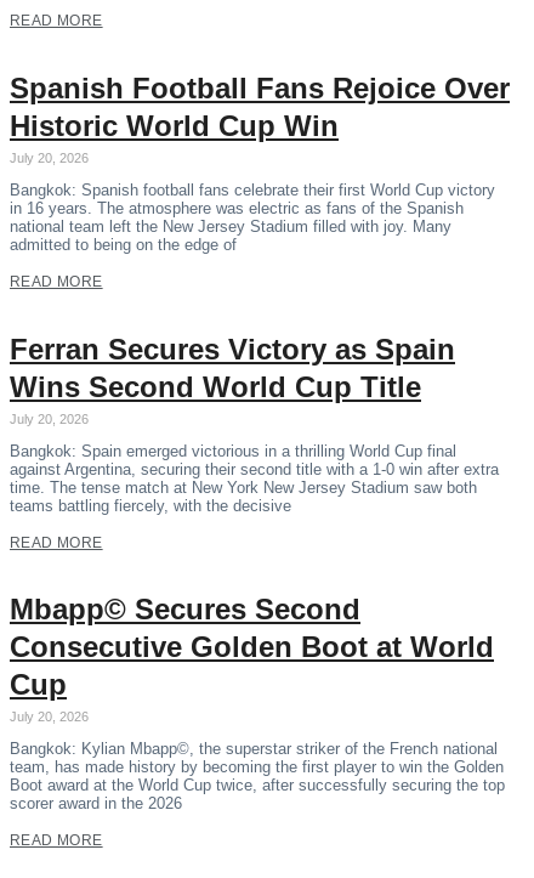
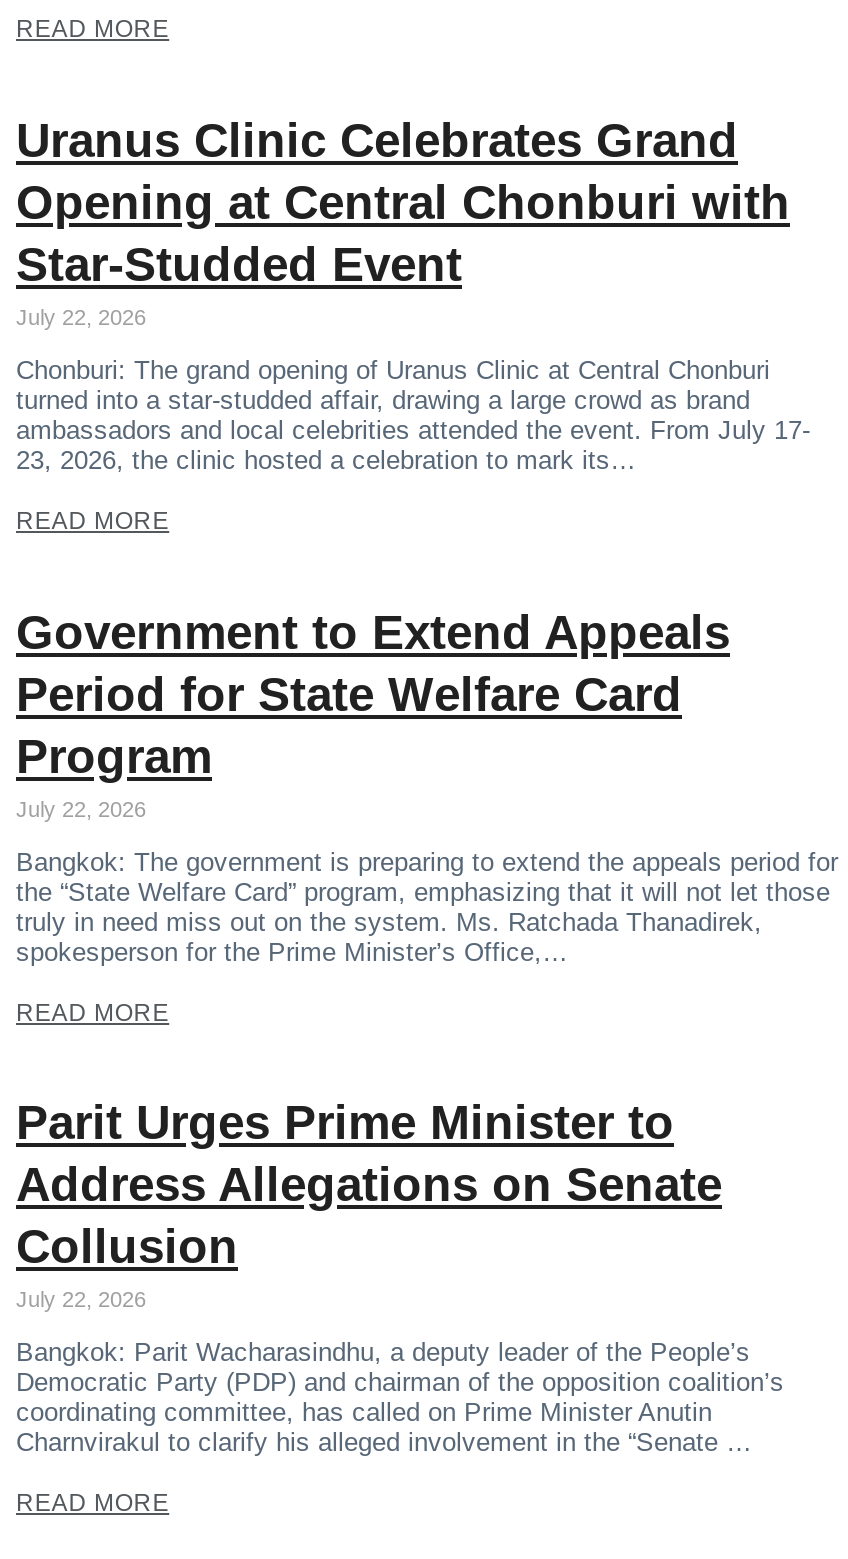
[10,71,510,165] Spanish Football Fans Rejoice Over | Historic World Cup Win | July 20, 2026 -> [16,112,790,328] Uranus Clinic Celebrates Grand | Opening at Central Chonburi with | Star-Studded Event | July 22, 2026
[10,180,495,253] Bangkok: Spanish football fans celebrate their first World Cup victory | in 16 years. The atmosphere was electric as fans of the Spanish | national team left the New Jersey Stadium filled with joy. Many | admitted to being on the edge of -> [16,354,810,474] Chonburi: The grand opening of Uranus Clinic at Central Chonburi | turned into a star-studded affair, drawing a large crowd as brand | ambassadors and local celebrities attended the event. From July 17- | 23, 2026, the clinic hosted a celebration to mark its…
[10,332,455,426] Ferran Secures Victory as Spain | Wins Second World Cup Title | July 20, 2026 -> [16,604,730,820] Government to Extend Appeals | Period for State Welfare Card | Program | July 22, 2026
[10,441,499,514] Bangkok: Spain emerged victorious in a thrilling World Cup final | against Argentina, securing their second title with a 1-0 win after extra | time. The tense match at New York New Jersey Stadium saw both | teams battling fiercely, with the decisive -> [16,846,838,966] Bangkok: The government is preparing to extend the appeals period for | the “State Welfare Card” program, emphasizing that it will not let those | truly in need miss out on the system. Ms. Ratchada Thanadirek, | spokesperson for the Prime Minister’s Office,…
[10,593,494,724] Mbapp© Secures Second | Consecutive Golden Boot at World | Cup | July 20, 2026 -> [16,1096,722,1312] Parit Urges Prime Minister to | Address Allegations on Senate | Collusion | July 22, 2026
[10,740,505,813] Bangkok: Kylian Mbapp©, the superstar striker of the French national | team, has made history by becoming the first player to win the Golden | Boot award at the World Cup twice, after successfully securing the top | scorer award in the 2026 -> [16,1338,784,1458] Bangkok: Parit Wacharasindhu, a deputy leader of the People’s | Democratic Party (PDP) and chairman of the opposition coalition’s | coordinating committee, has called on Prime Minister Anutin | Charnvirakul to clarify his alleged involvement in the “Senate …

